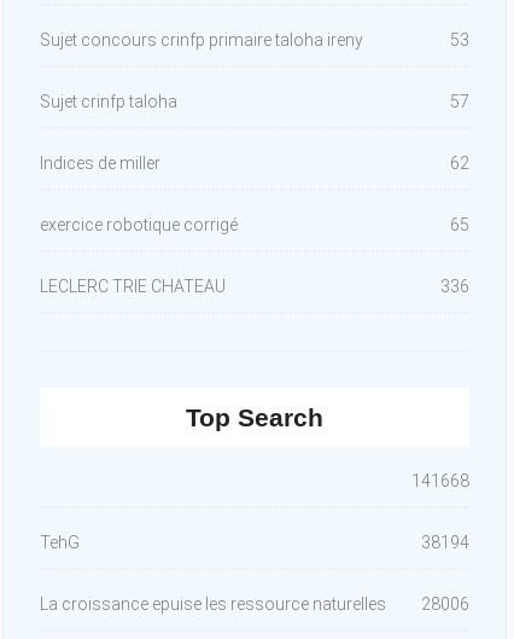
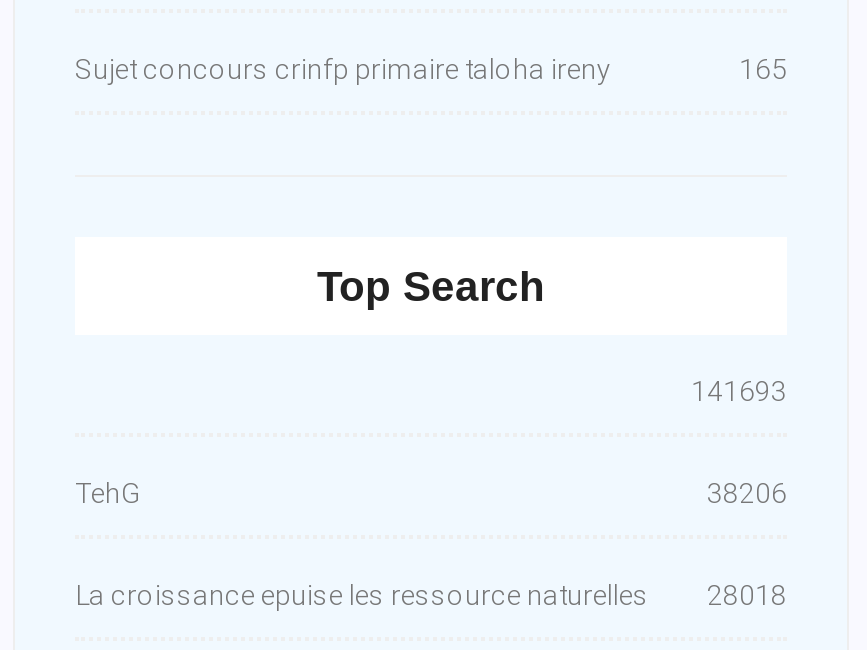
[40,30,469,296] 53 | Sujet crinfp taloha | 57 | Indices de miller | 62 | exercice robotique corrigé | 65 | LECLERC TRIE CHATEAU | 336 -> [739,53,787,85] 165
[411,471,469,490] 141668 -> [691,375,787,407] 141693
[421,533,469,552] 38194 -> [707,477,787,509] 38206
[40,594,469,614] La croissance epuise les ressource naturelles 28006 -> [75,579,787,611] La croissance epuise les ressource naturelles 28018

